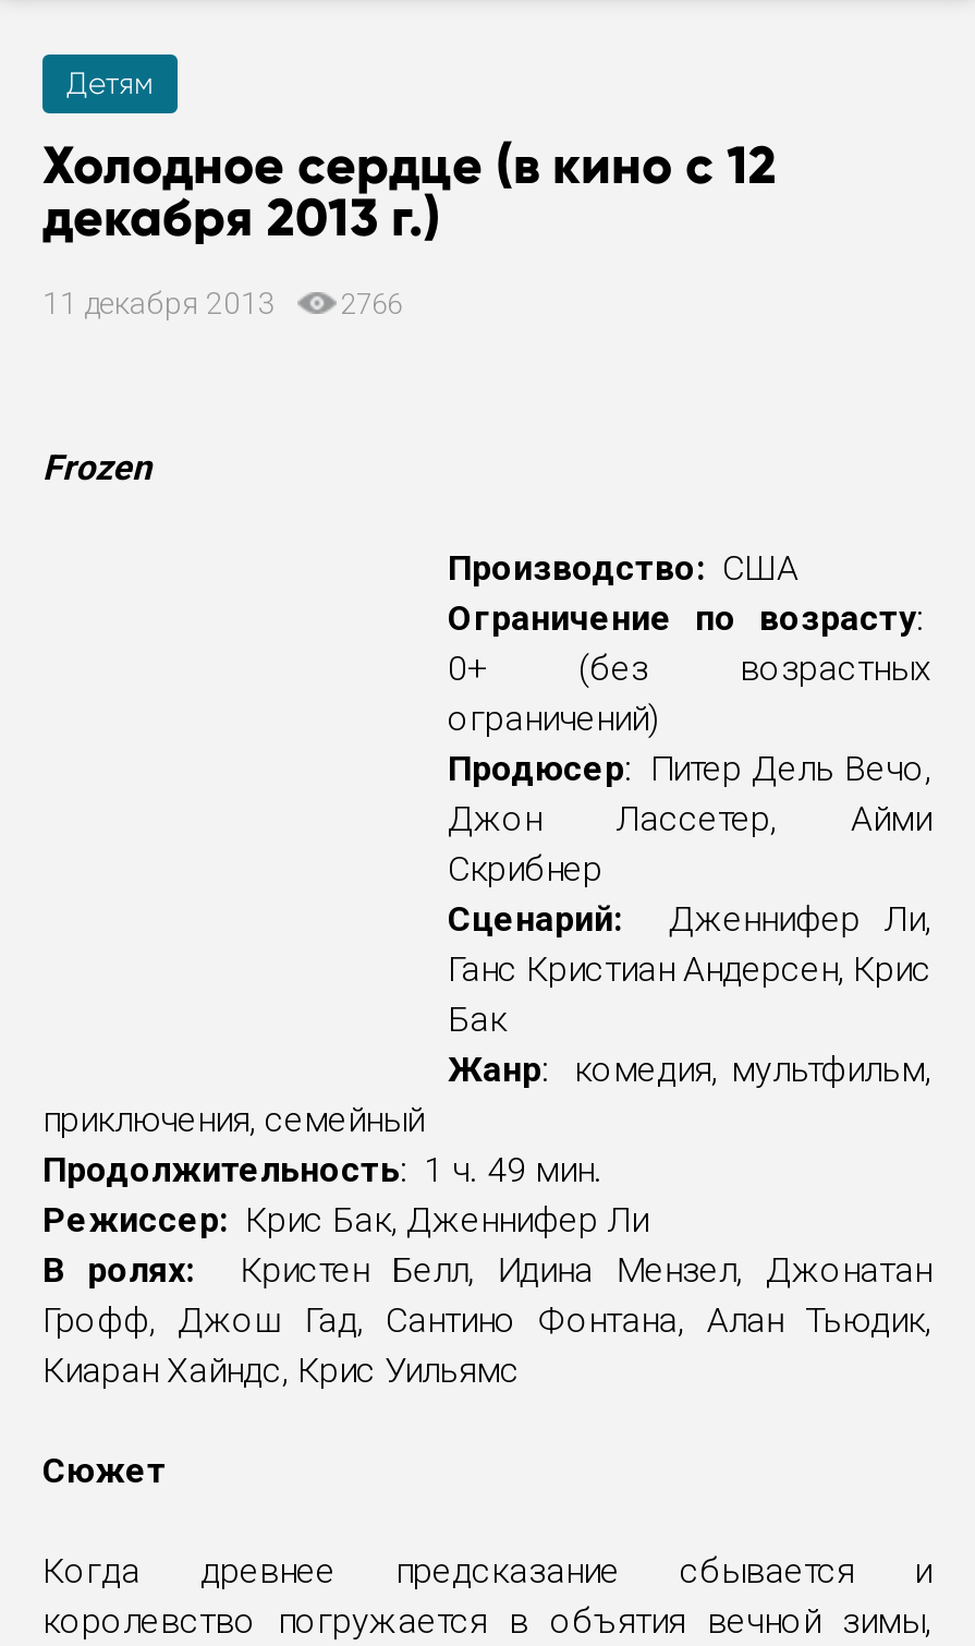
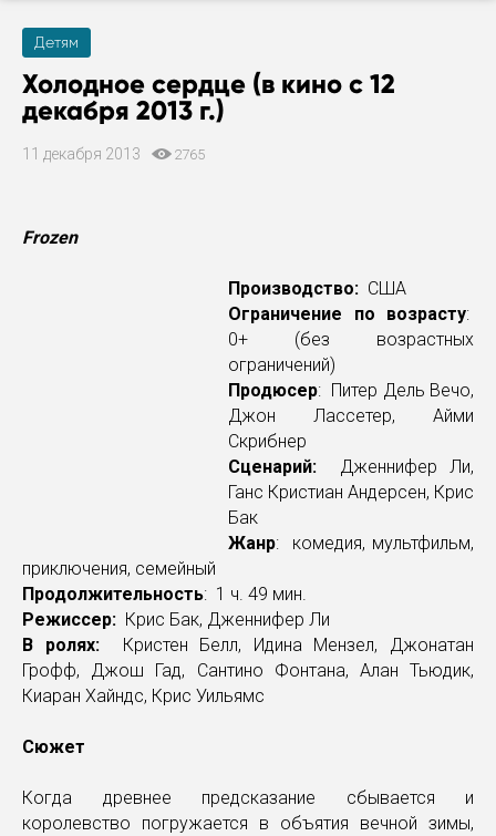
[42,286,402,320] 11 декабря 2013 2766 -> [22,145,205,163] 11 декабря 2013 2765

